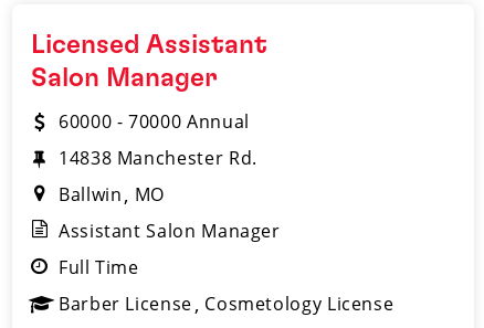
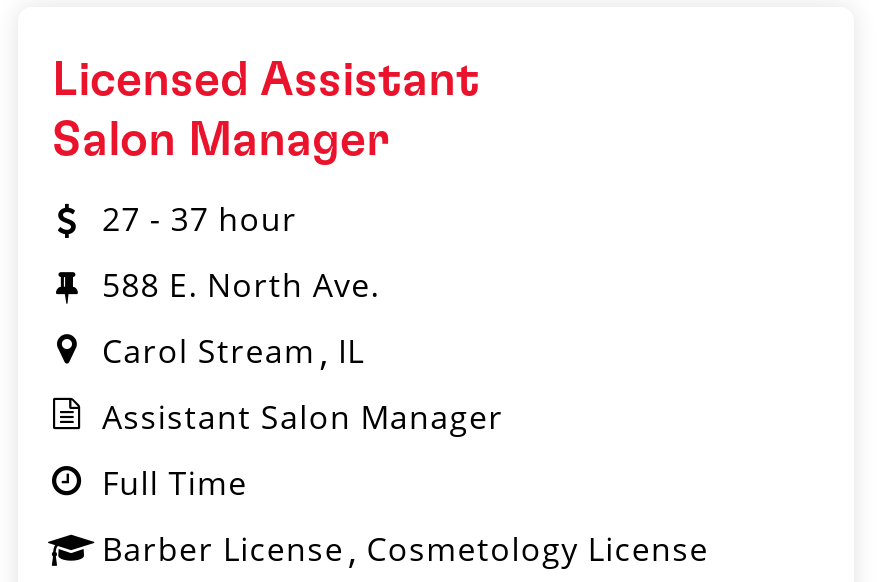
[59,109,250,134] 60000 - 70000 Annual -> [102,197,297,241] 27 - 37 hour
[59,146,257,170] 14838 Manchester Rd. -> [102,263,380,307] 588 E. North Ave.
[59,182,165,207] Ballwin MO -> [102,329,364,373] Carol Stream IL

